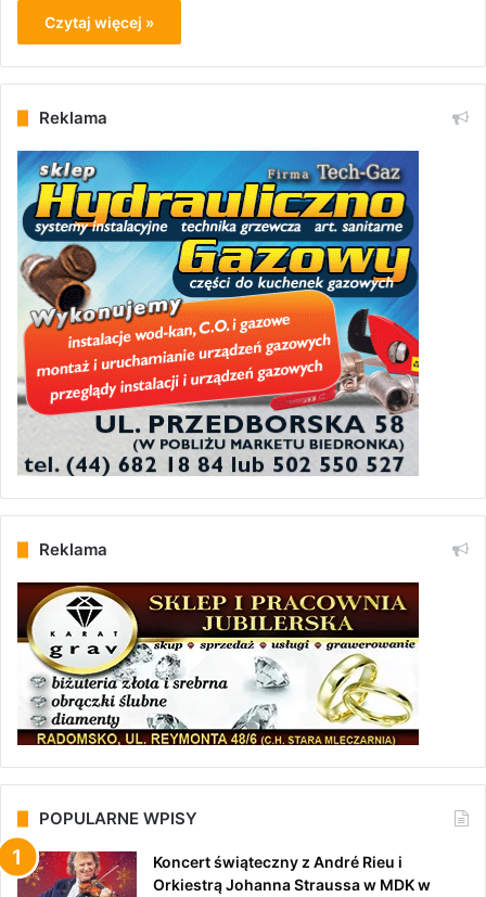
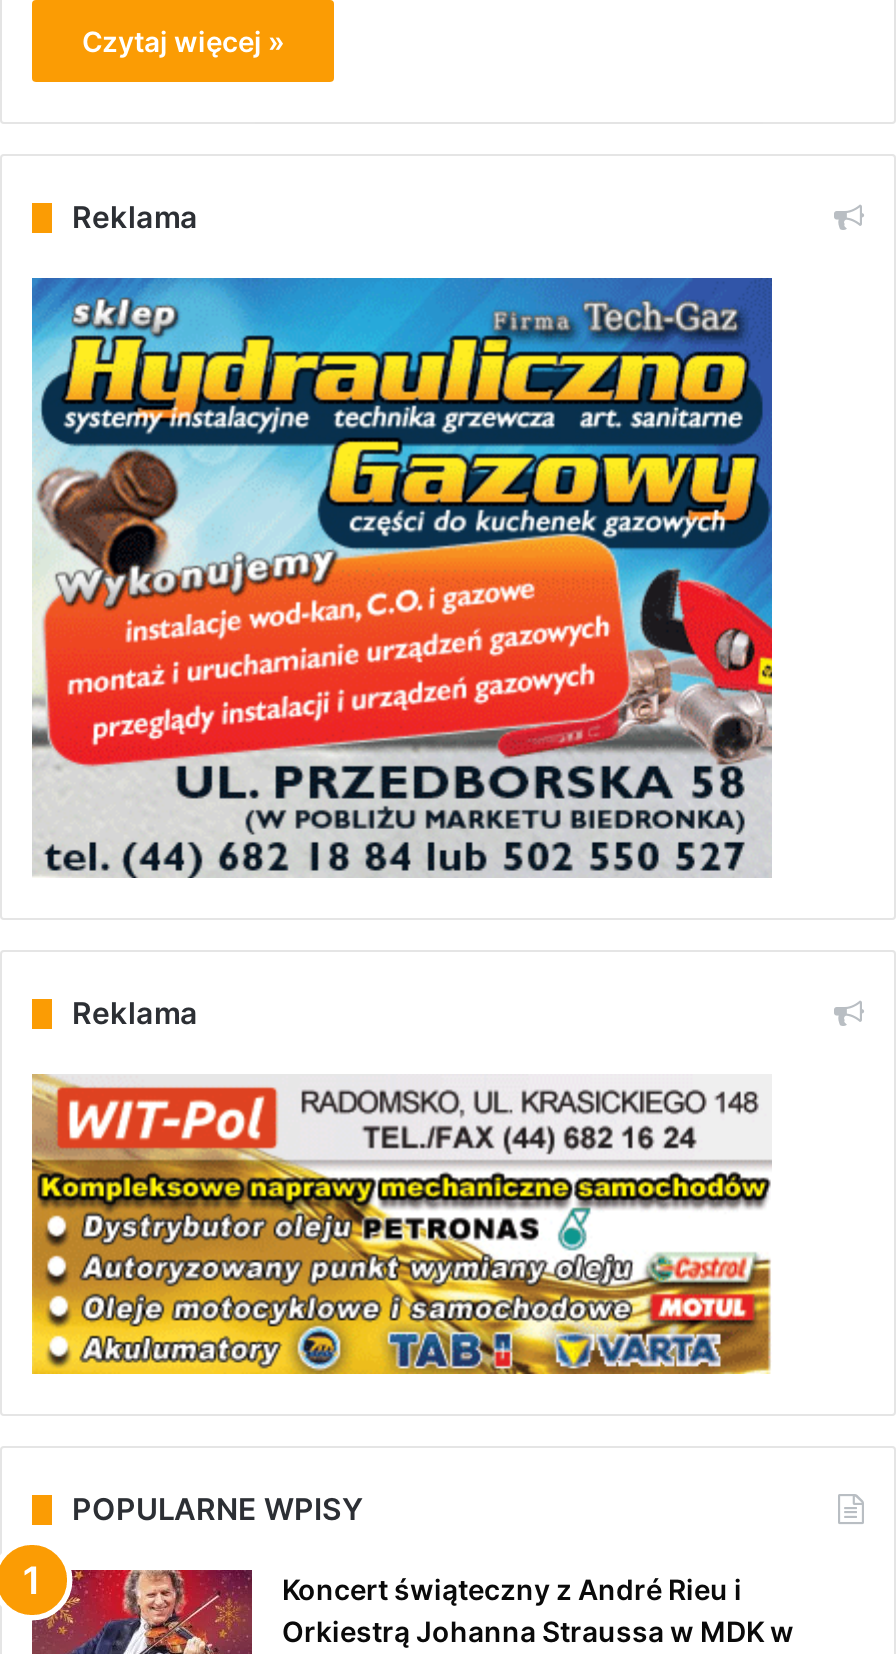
[16,581,420,746] [image] -> [30,1074,772,1376] [image]

